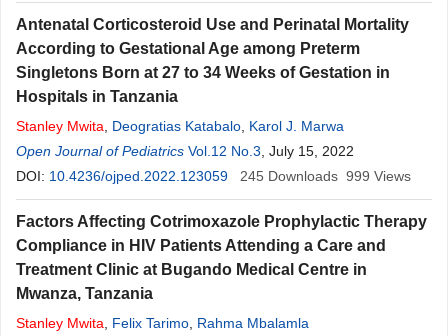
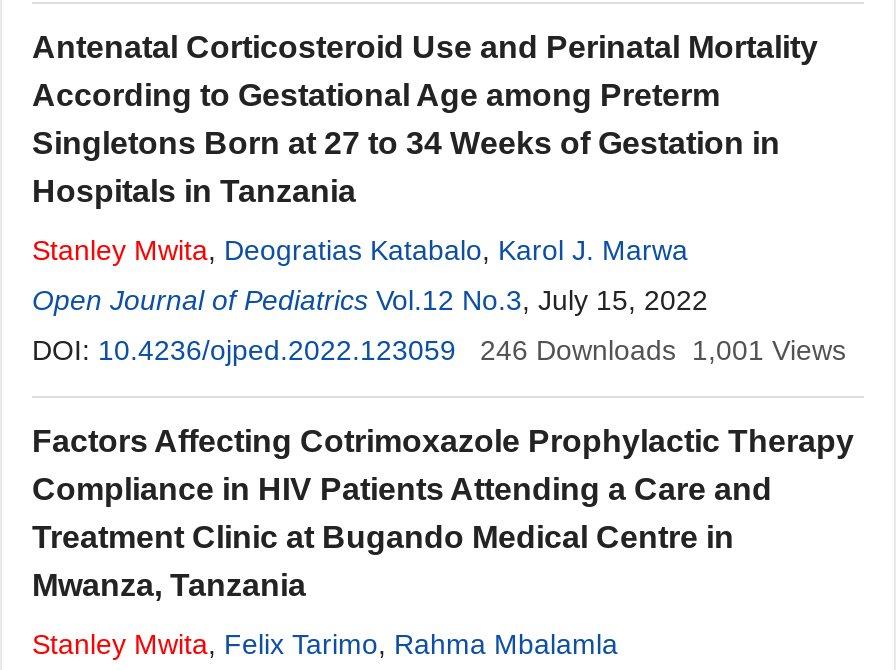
[240,168,411,184] 245 Downloads 999 Views -> [480,334,846,366] 246 Downloads 1,001 Views

